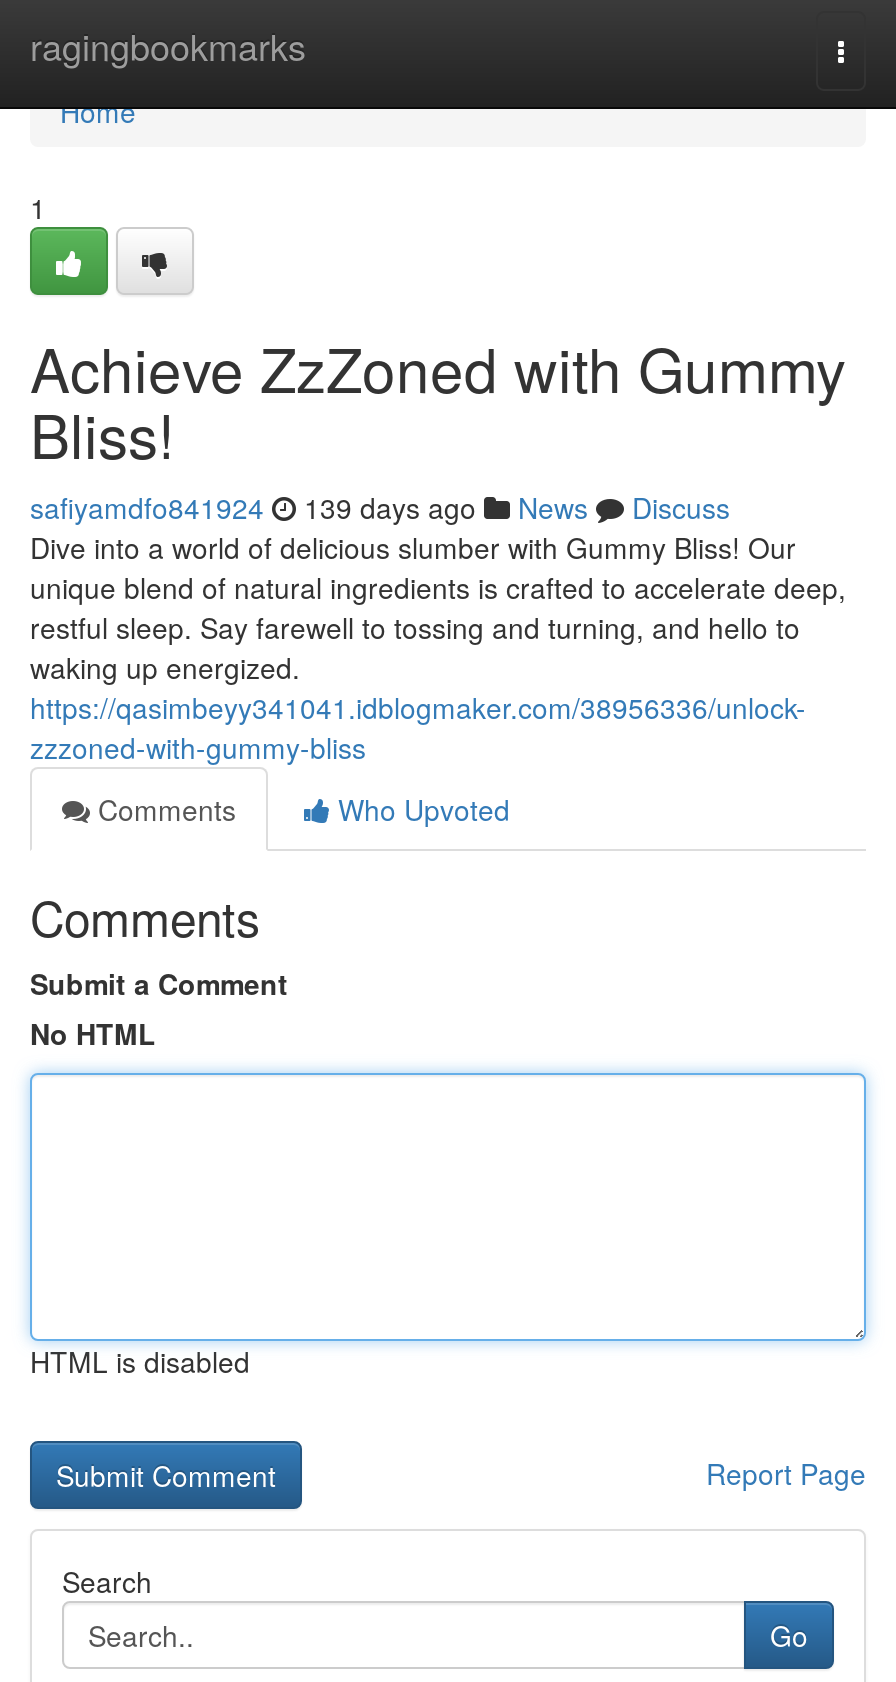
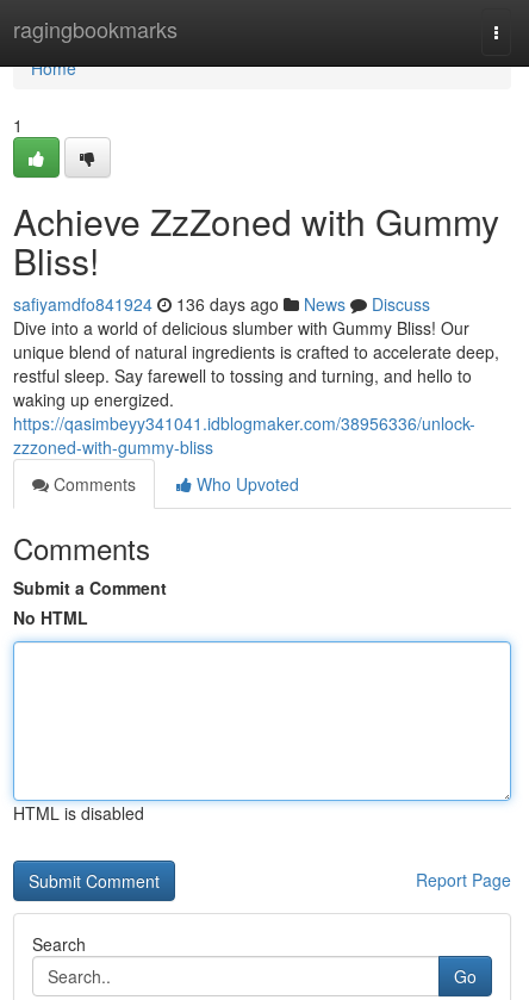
[30,487,730,527] safiyamdfo841924 139 days ago News Discuss -> [13,292,430,316] safiyamdfo841924 136 days ago News Discuss

